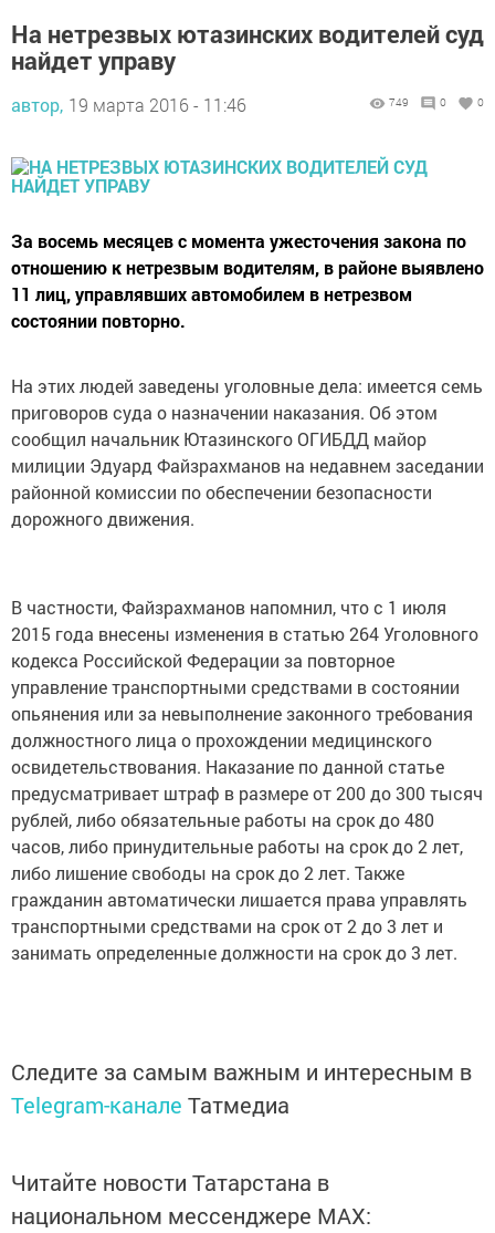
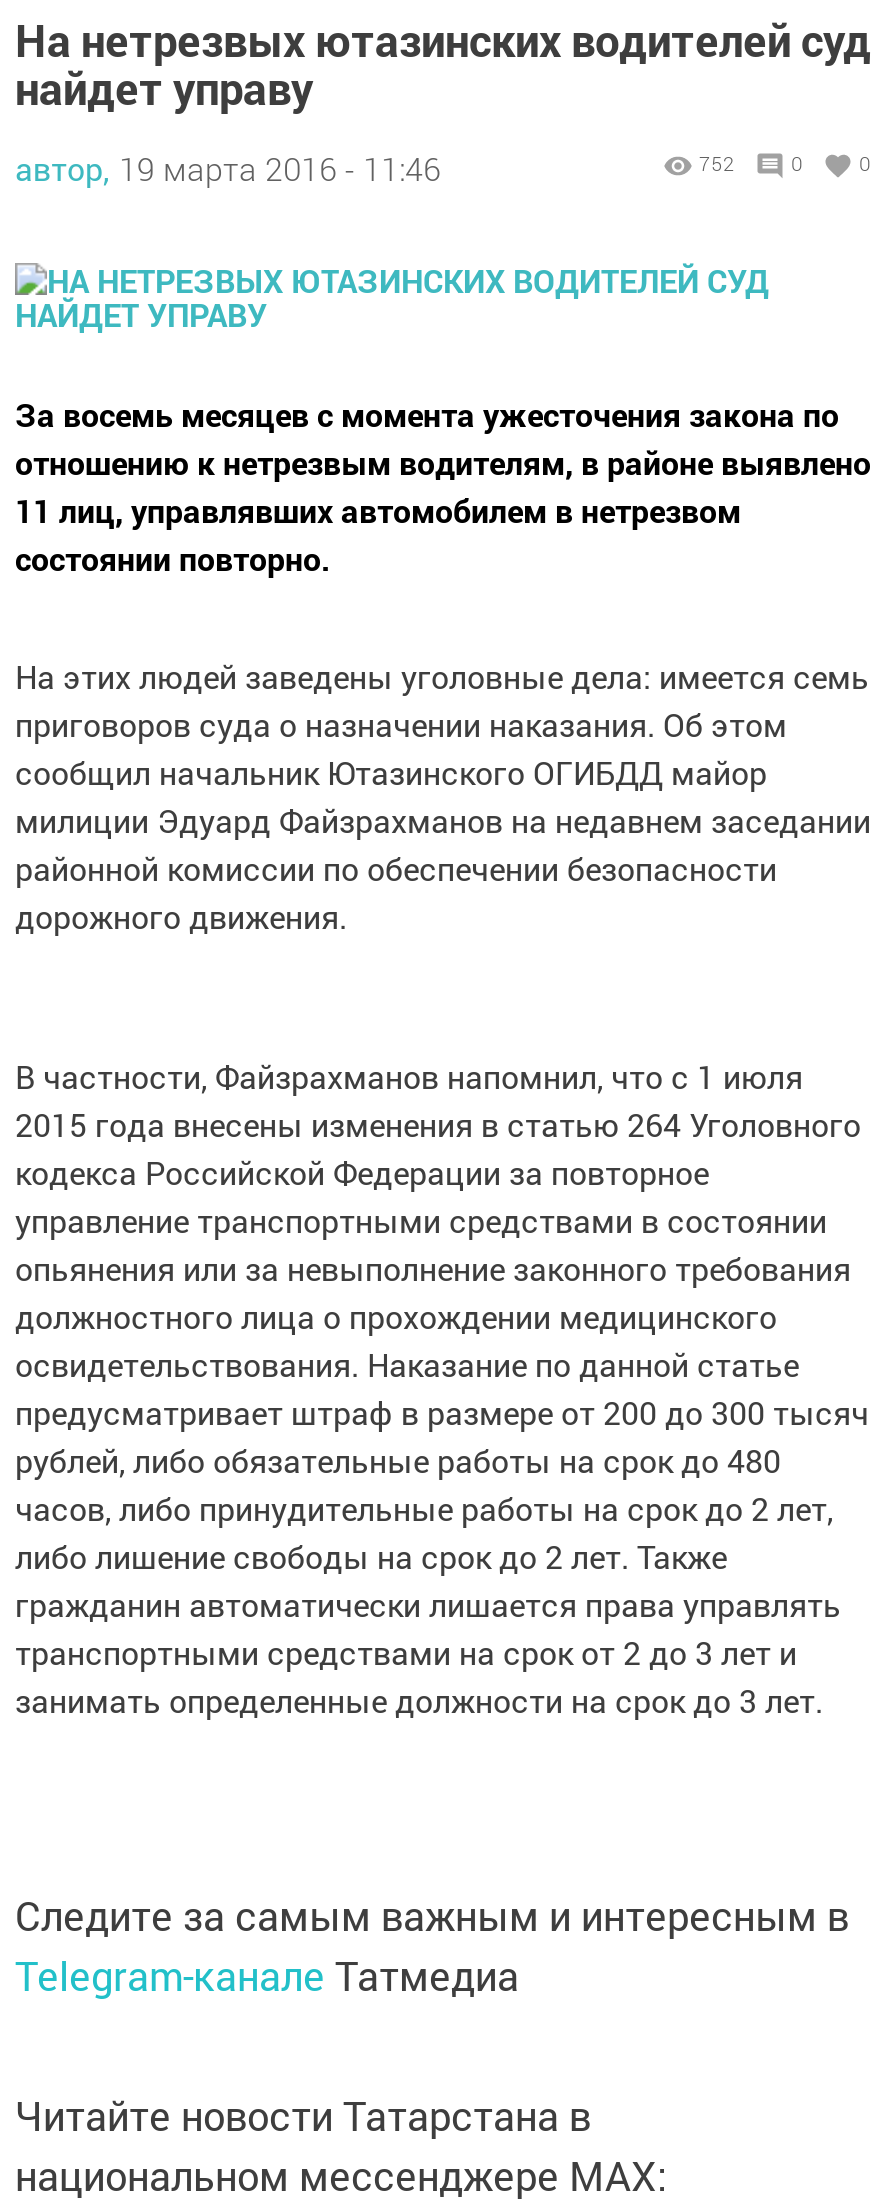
[389,96,409,110] 749 -> [699,152,735,178] 752

